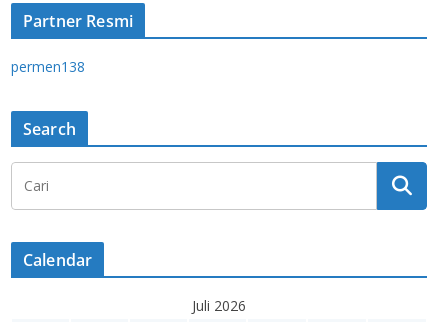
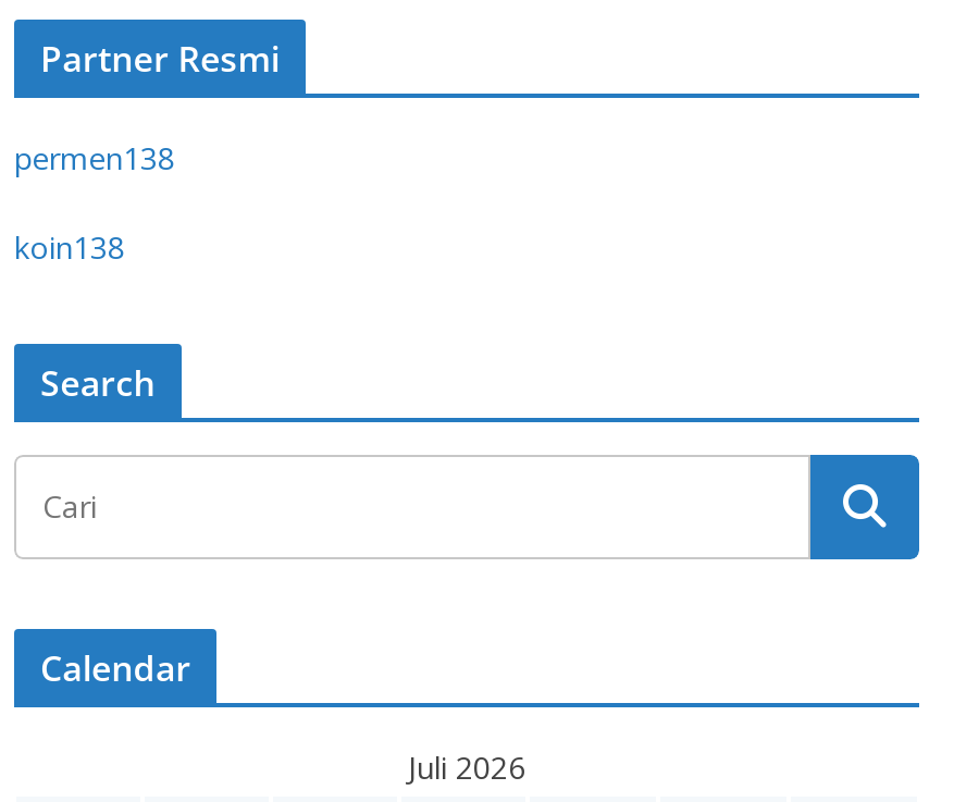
none -> [14,226,125,268] koin138

